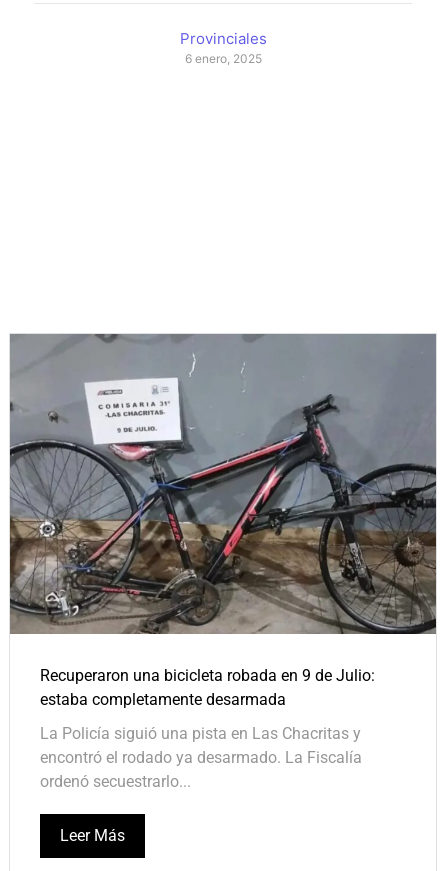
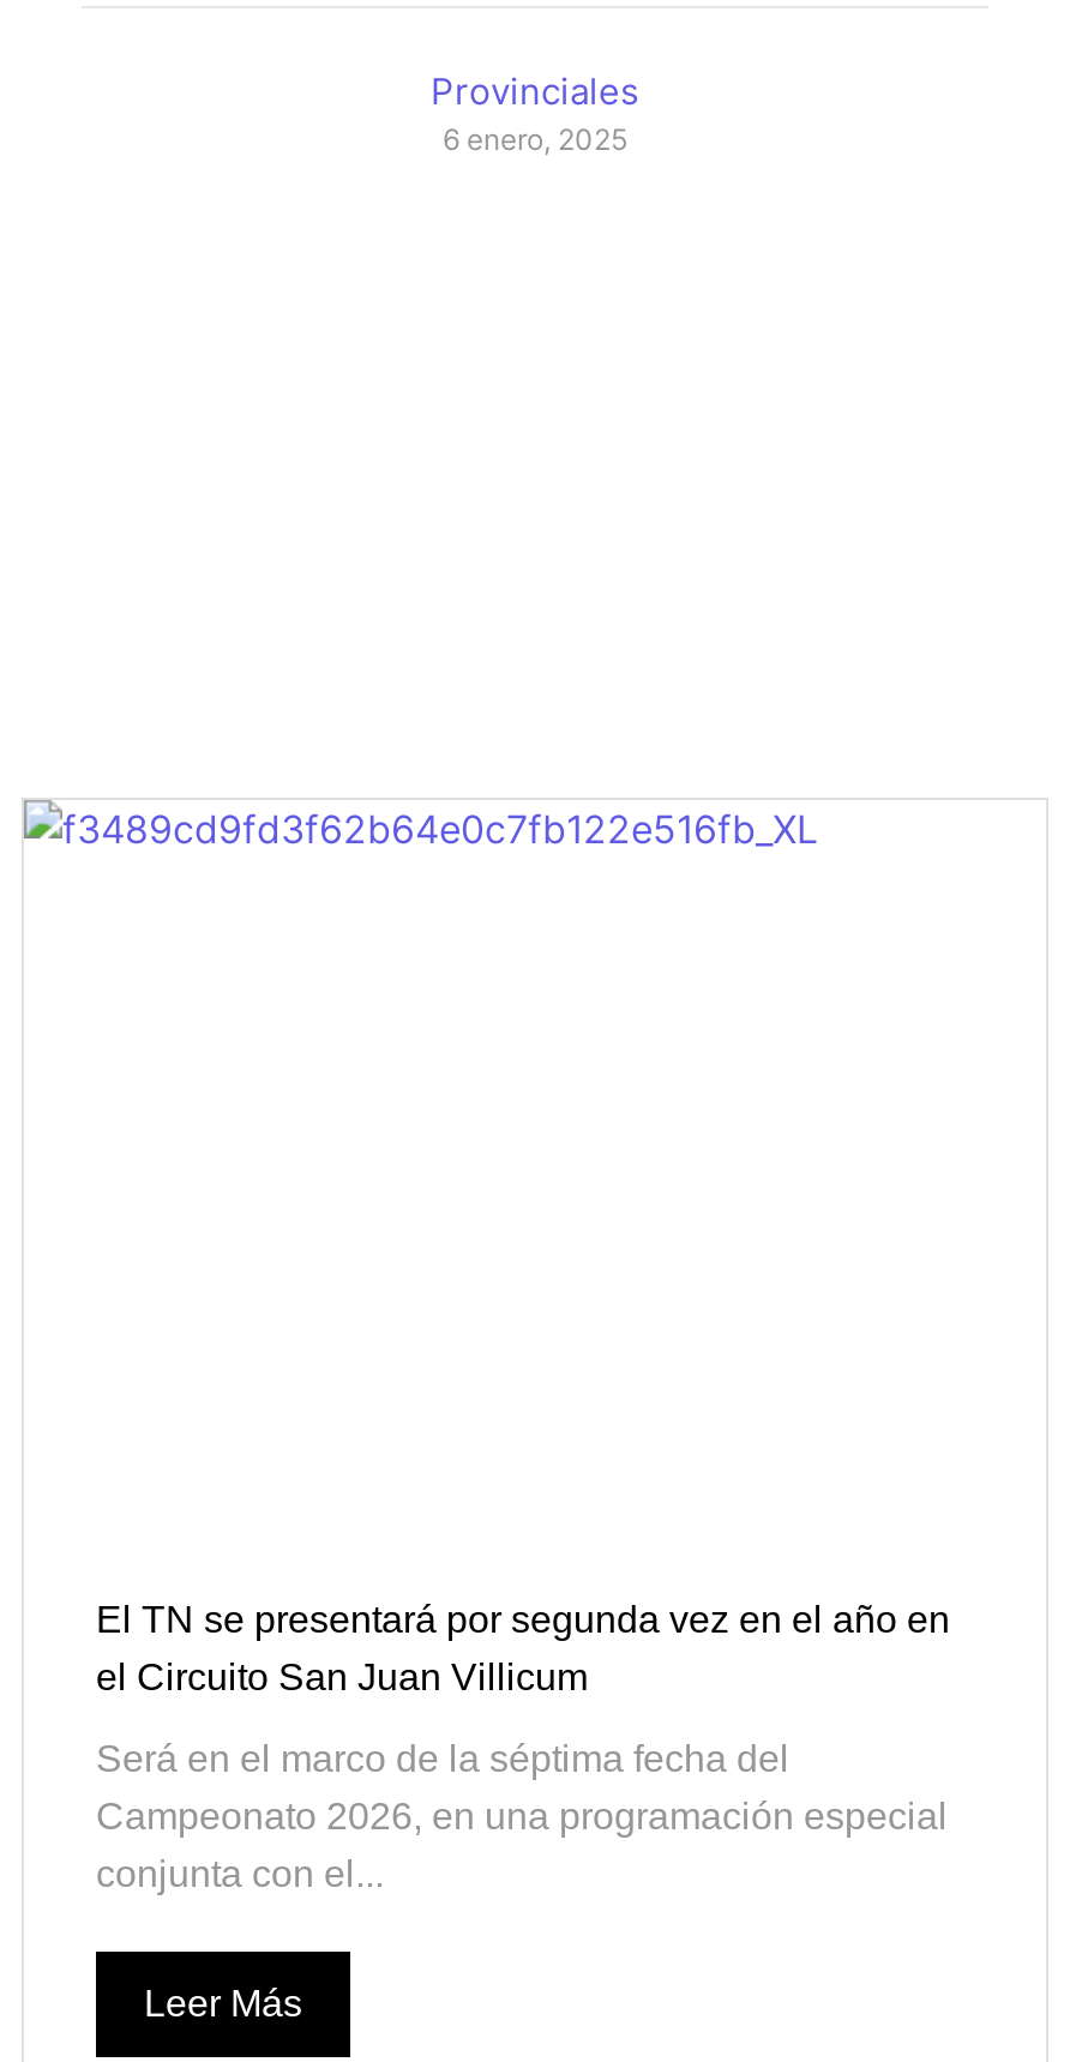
[9,333,437,635] [image] -> none
[40,666,375,709] Recuperaron una bicicleta robada en 9 de Julio: | estaba completamente desarmada -> [96,1600,950,1699] El TN se presentará por segunda vez en el año en | el Circuito San Juan Villicum
[40,724,362,791] La Policía siguió una pista en Las Chacritas y | encontró el rodado ya desarmado. La Fiscalía | ordenó secuestrarlo... -> [96,1740,948,1896] Será en el marco de la séptima fecha del | Campeonato 2026, en una programación especial | conjunta con el...

